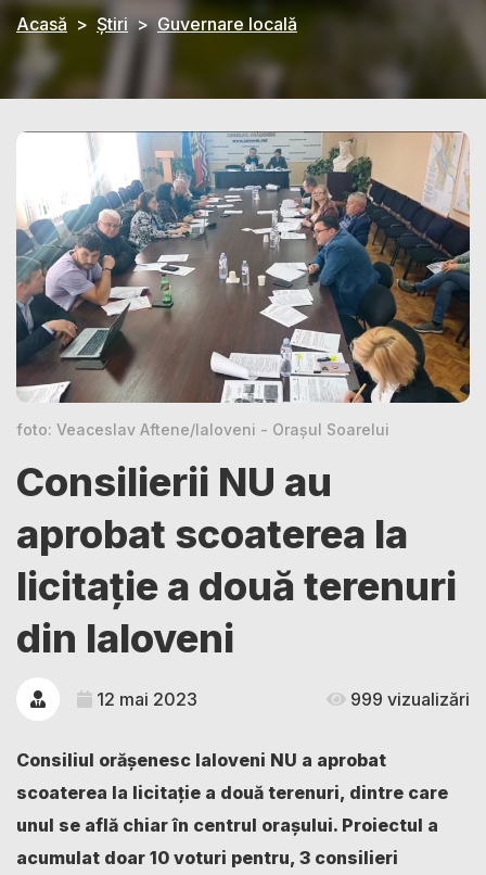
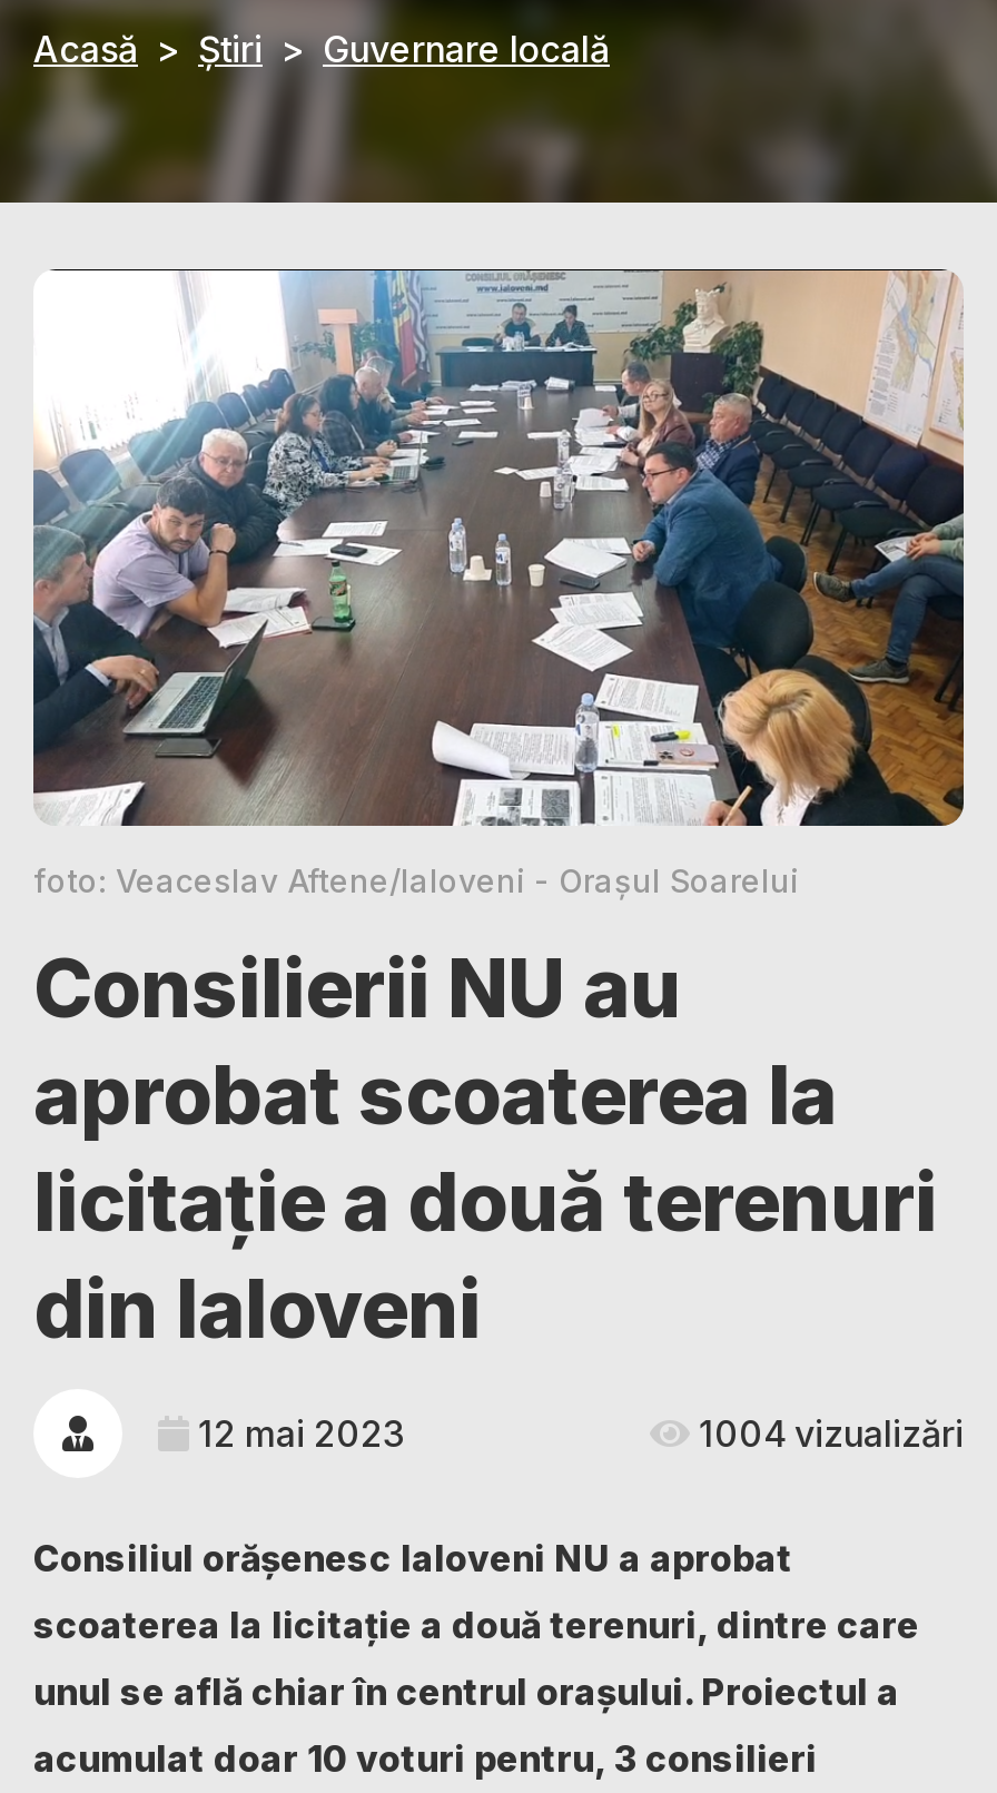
[346,688,470,710] 999 vizualizări -> [690,1410,964,1455] 1004 vizualizări

